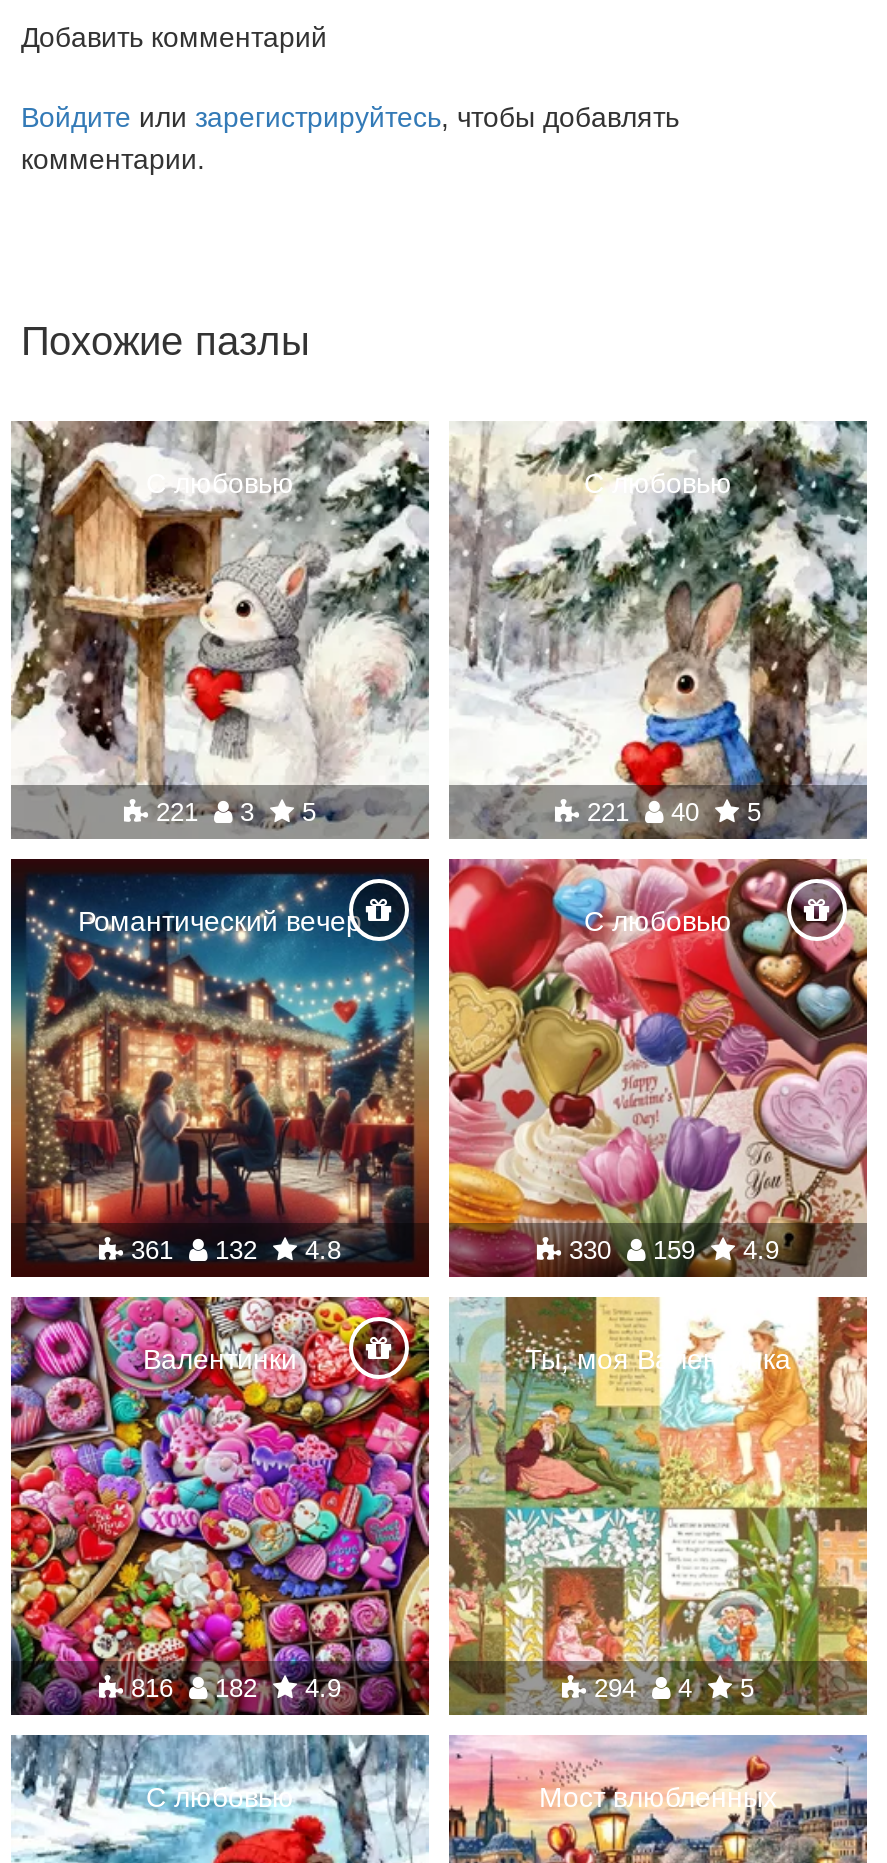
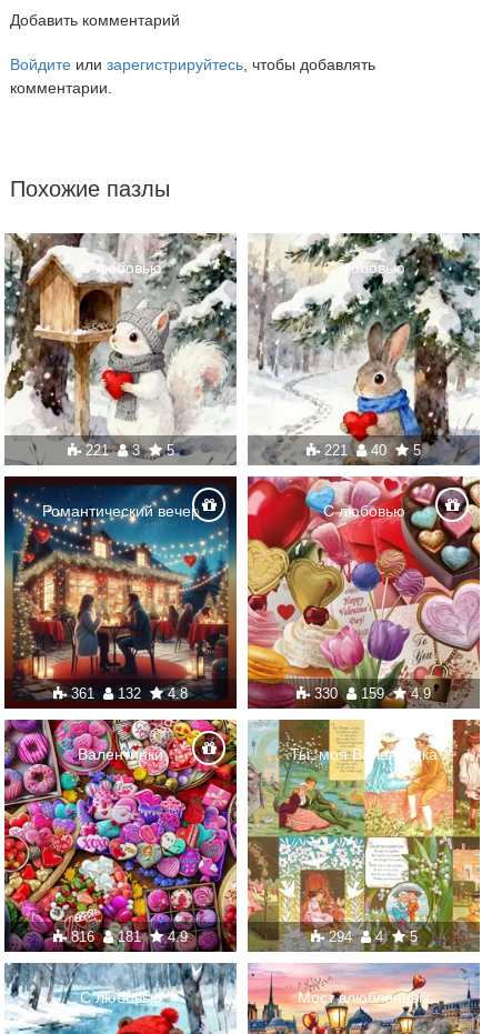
[123,1672,341,1702] 816 182 4.9 -> [67,928,188,945] 816 181 4.9

